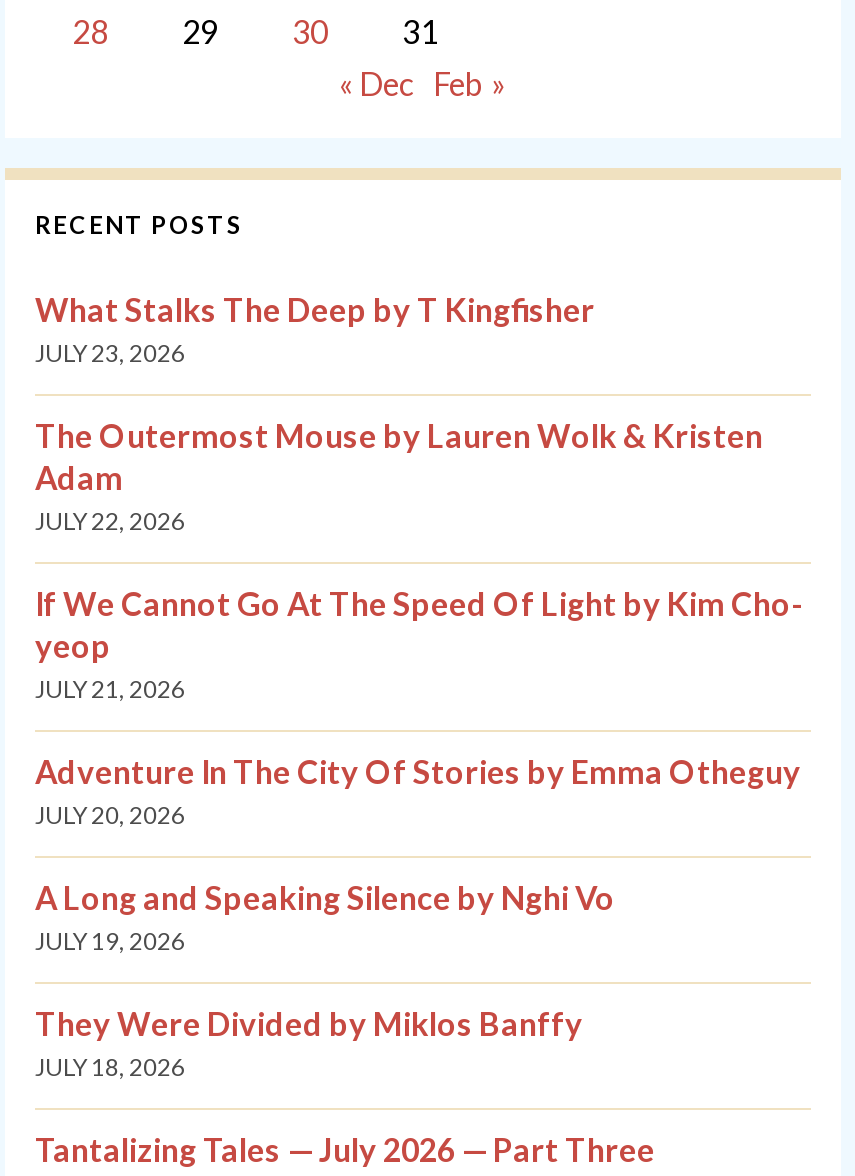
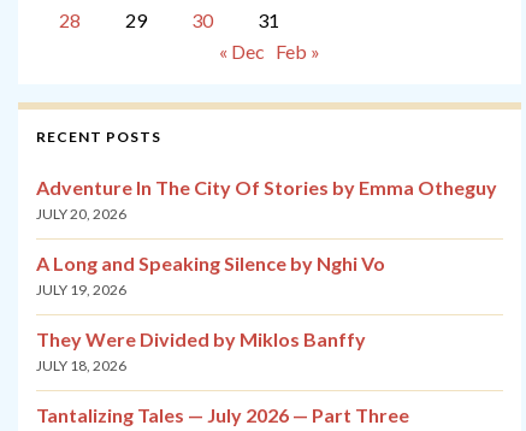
[35,290,803,704] What Stalks The Deep by T Kingfisher | JULY 23, 2026 | The Outermost Mouse by Lauren Wolk & Kristen | Adam | JULY 22, 2026 | If We Cannot Go At The Speed Of Light by Kim Cho- | yeop | JULY 21, 2026 -> none

